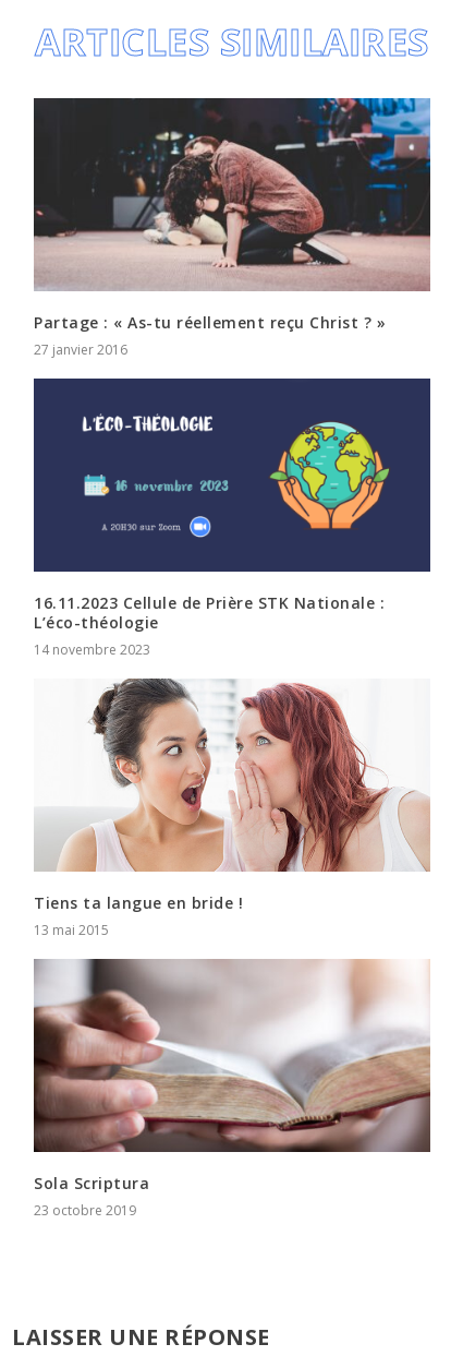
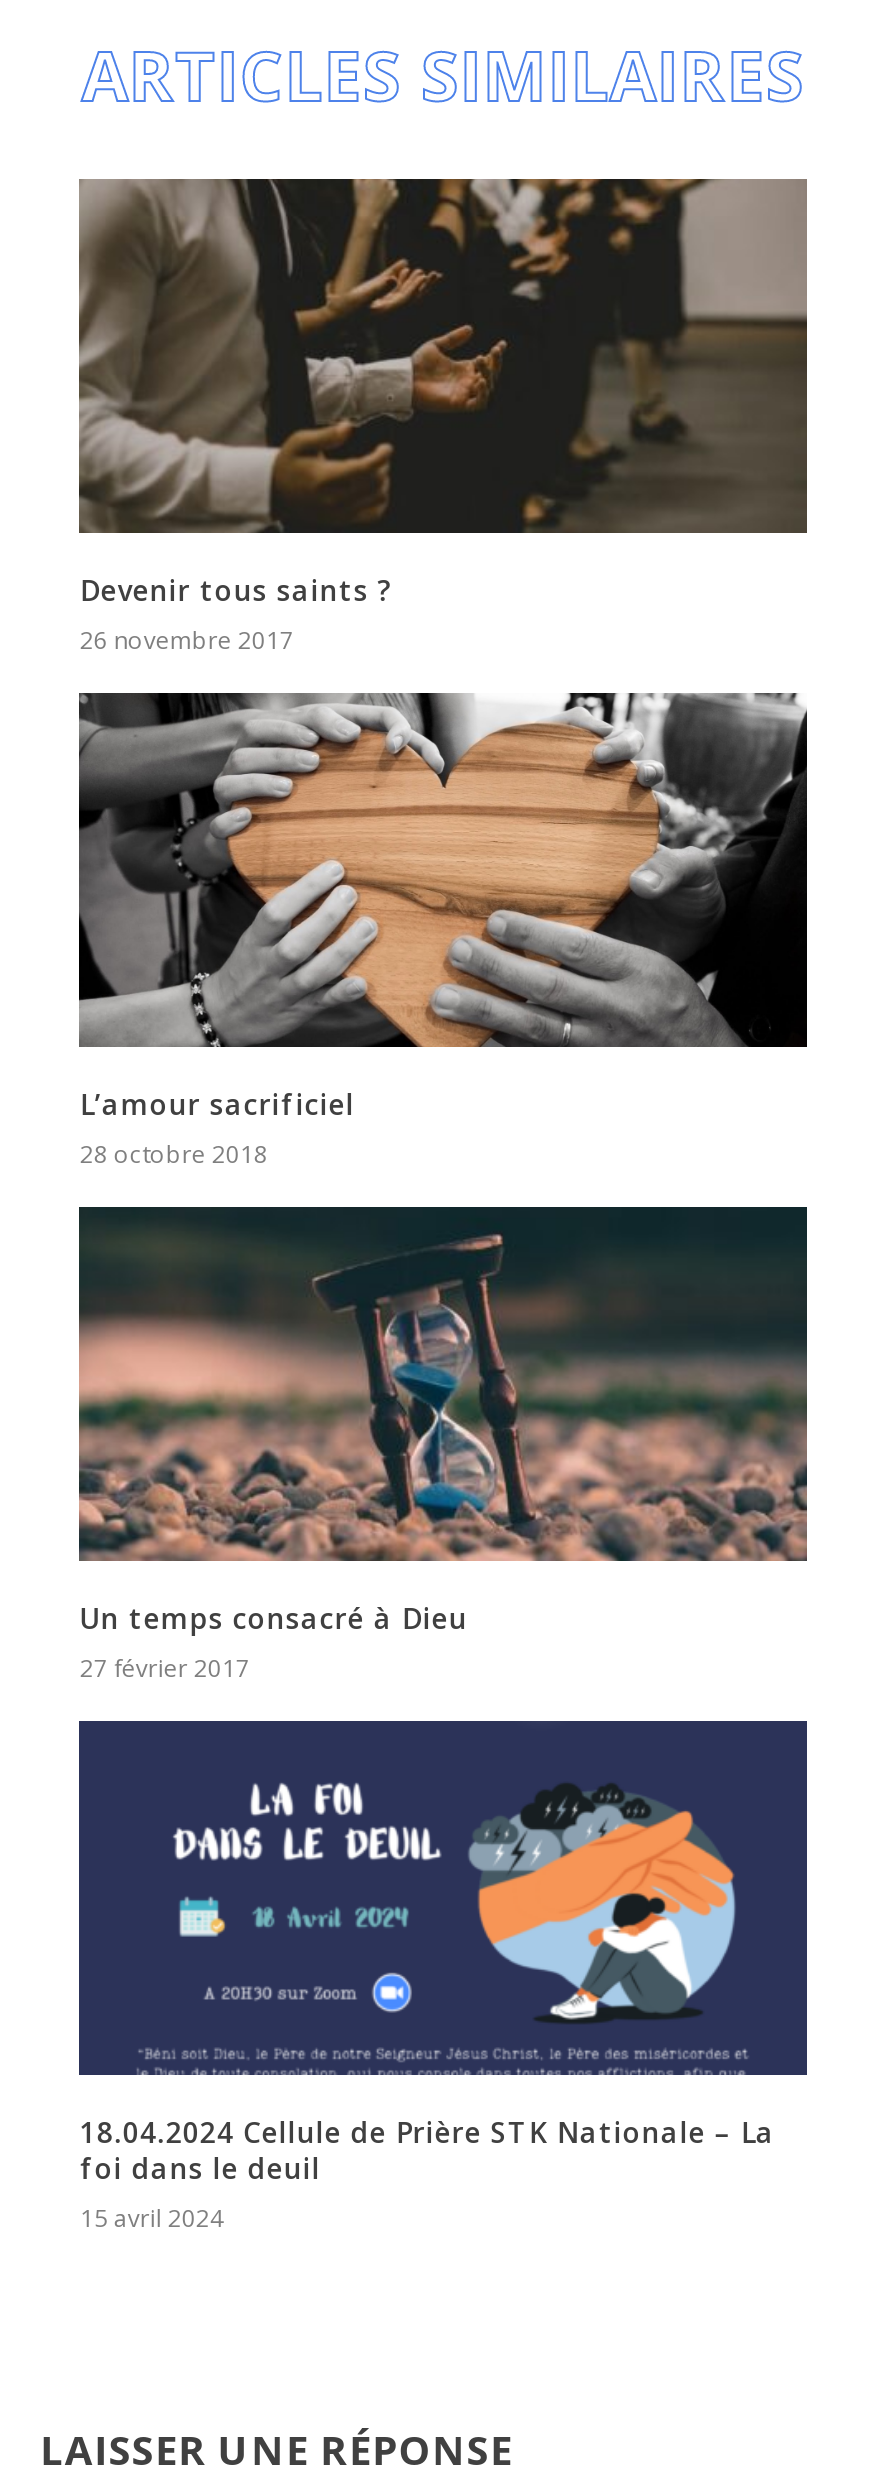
[33,97,431,359] [image] | Partage : « As-tu réellement reçu Christ ? » | 27 janvier 2016 -> [79,177,809,657] [image] | Devenir tous saints ? | 26 novembre 2017
[33,377,431,659] [image] | 16.11.2023 Cellule de Prière STK Nationale : | L’éco-théologie | 14 novembre 2023 -> [79,693,807,1171] [image] | L’amour sacrificiel | 28 octobre 2018
[34,659,431,939] [image] | Tiens ta langue en bride ! | 13 mai 2015 -> [77,1205,809,1685] [image] | Un temps consacré à Dieu | 27 février 2017
[33,939,431,1219] [image] | Sola Scriptura | 23 octobre 2019 -> [77,1719,809,2235] [image] | 18.04.2024 Cellule de Prière STK Nationale – La | foi dans le deuil | 15 avril 2024

